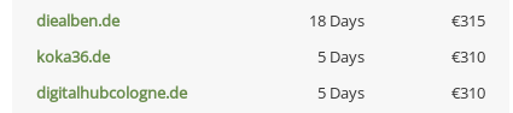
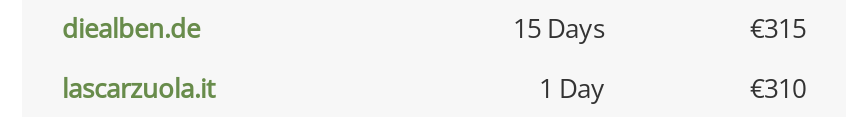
[308,10,364,31] 18 Days -> [513,10,605,46] 15 Days
[36,46,485,103] koka36.de | 5 Days | €310 | digitalhubcologne.de | 5 Days -> [62,70,605,106] lascarzuola.it | 1 Day

